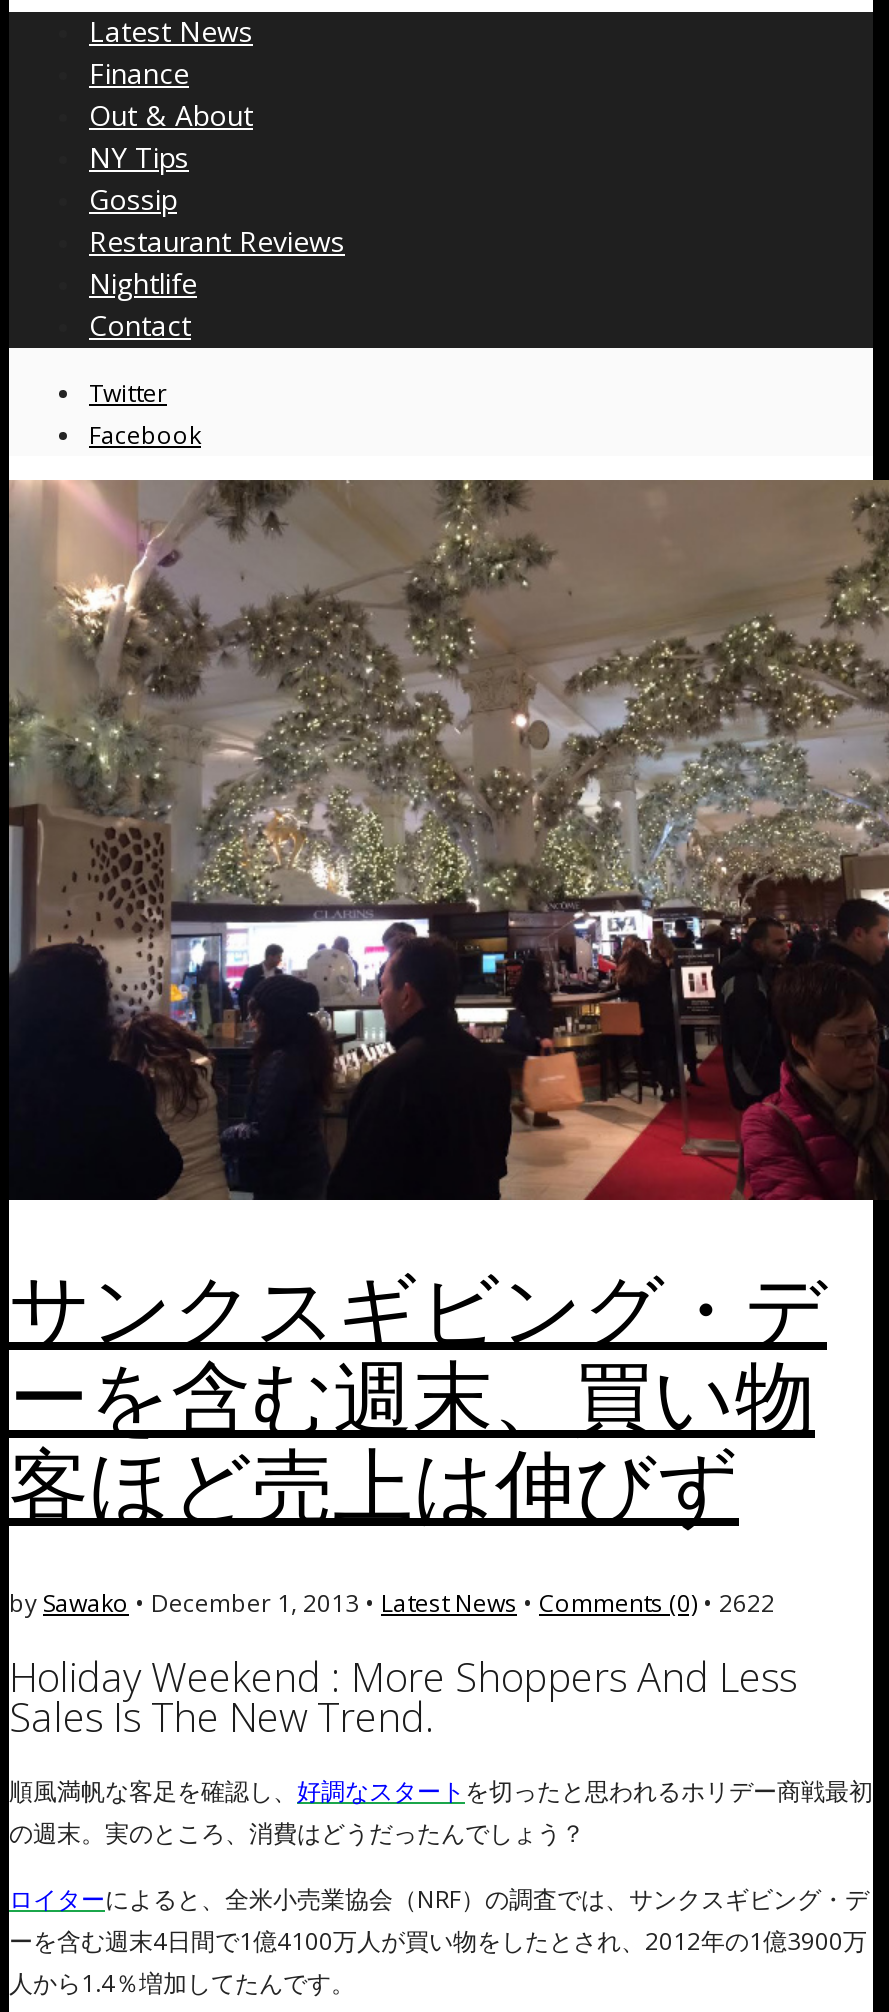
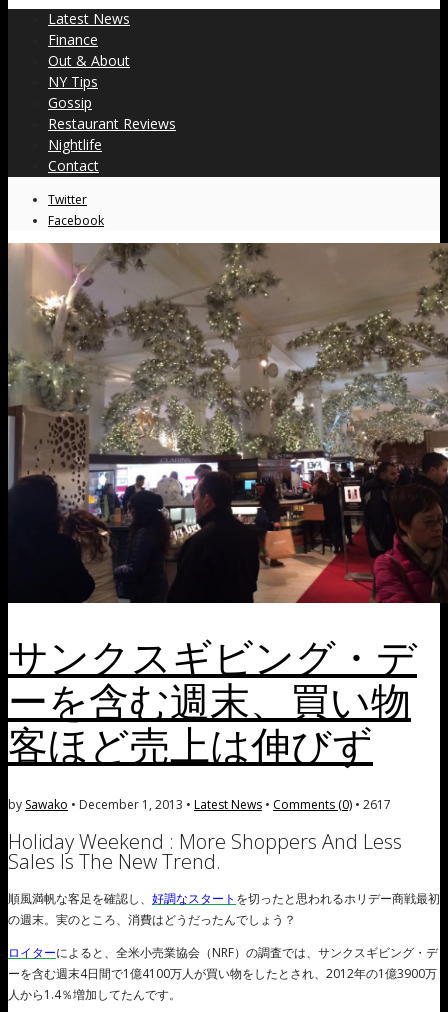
[9,1586,775,1620] by Sawako • December 1, 2013 • Latest News • Comments (0) • 2622 -> [8,796,391,813] by Sawako • December 1, 2013 • Latest News • Comments (0) • 2617

